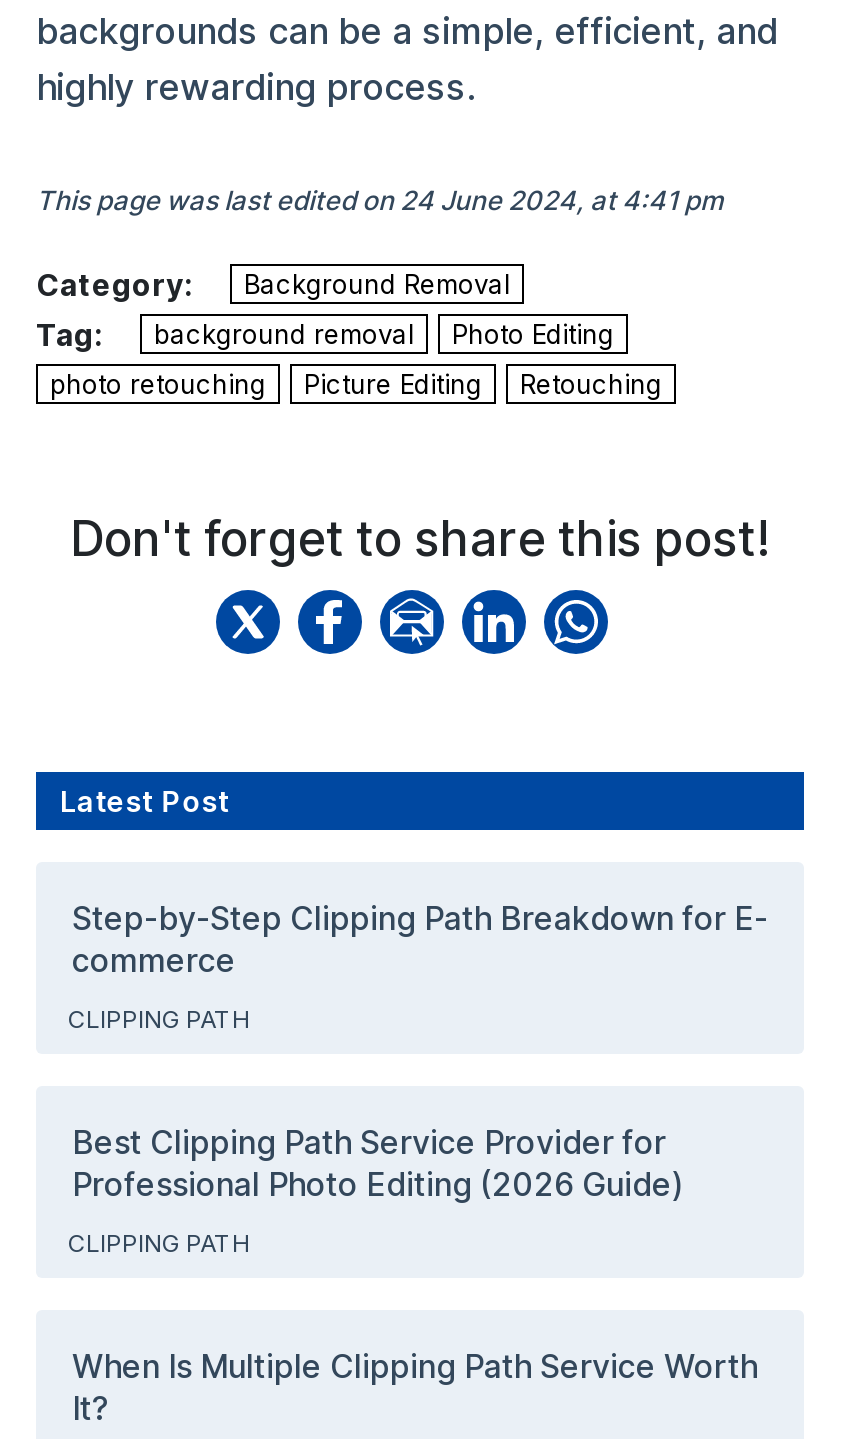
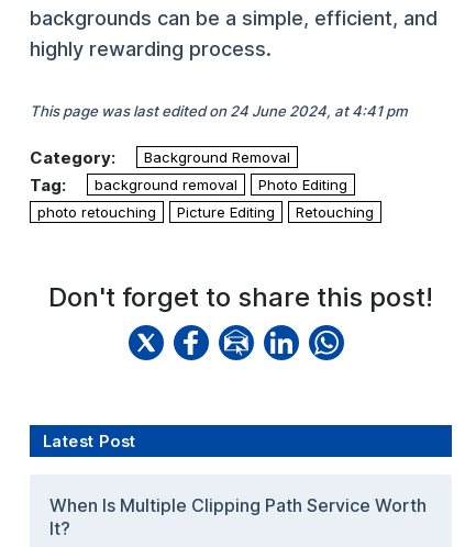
[68,897,768,1257] Step-by-Step Clipping Path Breakdown for E- | commerce | CLIPPING PATH | Best Clipping Path Service Provider for | Professional Photo Editing (2026 Guide) | CLIPPING PATH -> none

